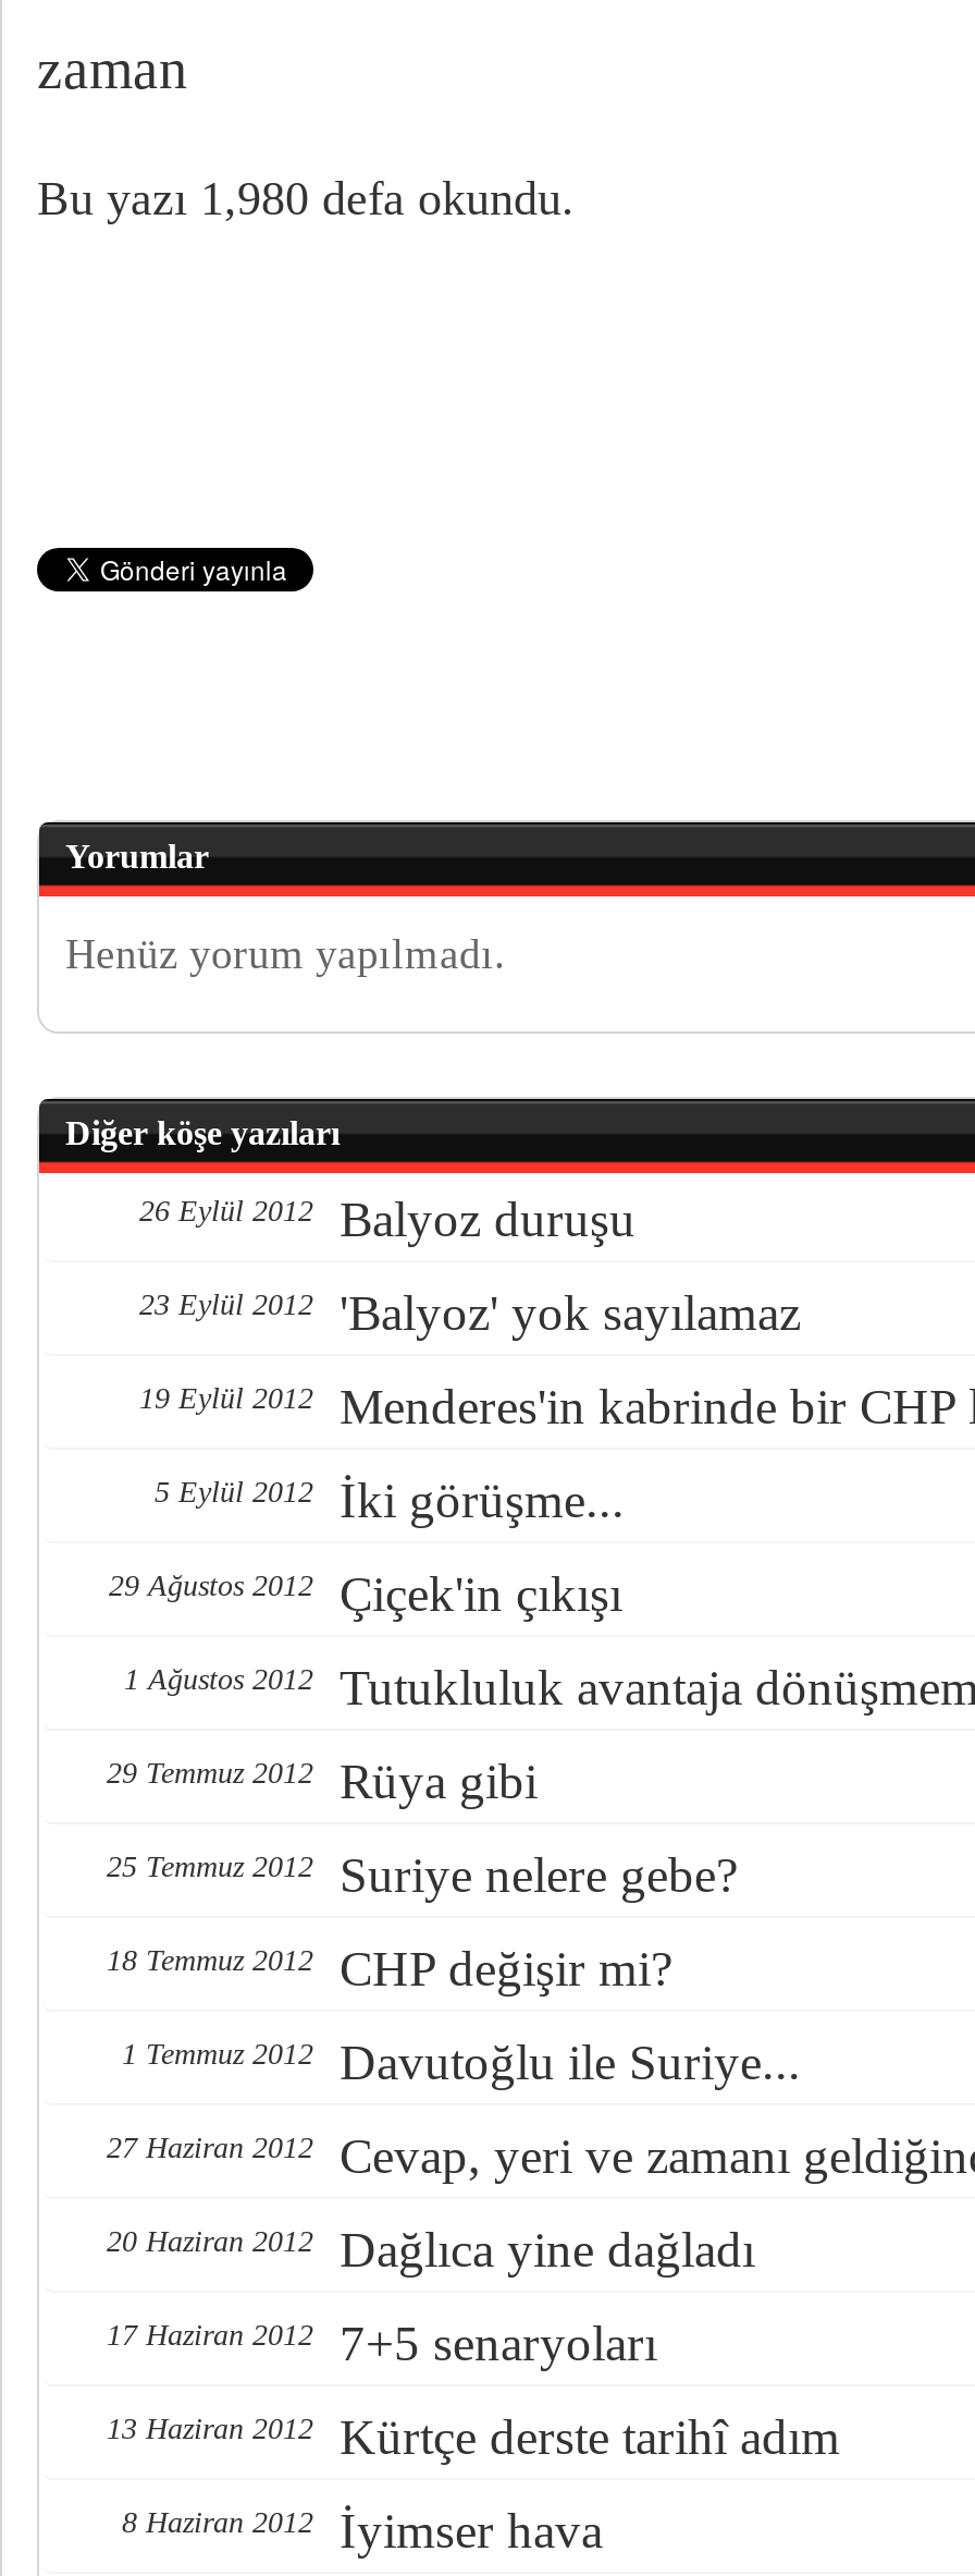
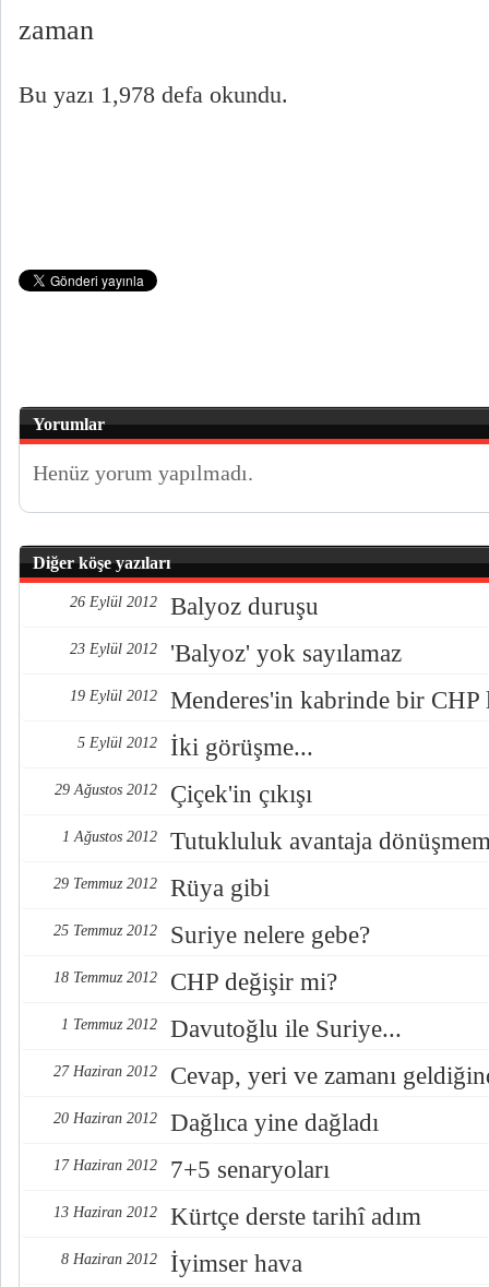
[37,173,575,225] Bu yazı 1,980 defa okundu. -> [19,82,288,108] Bu yazı 1,978 defa okundu.

